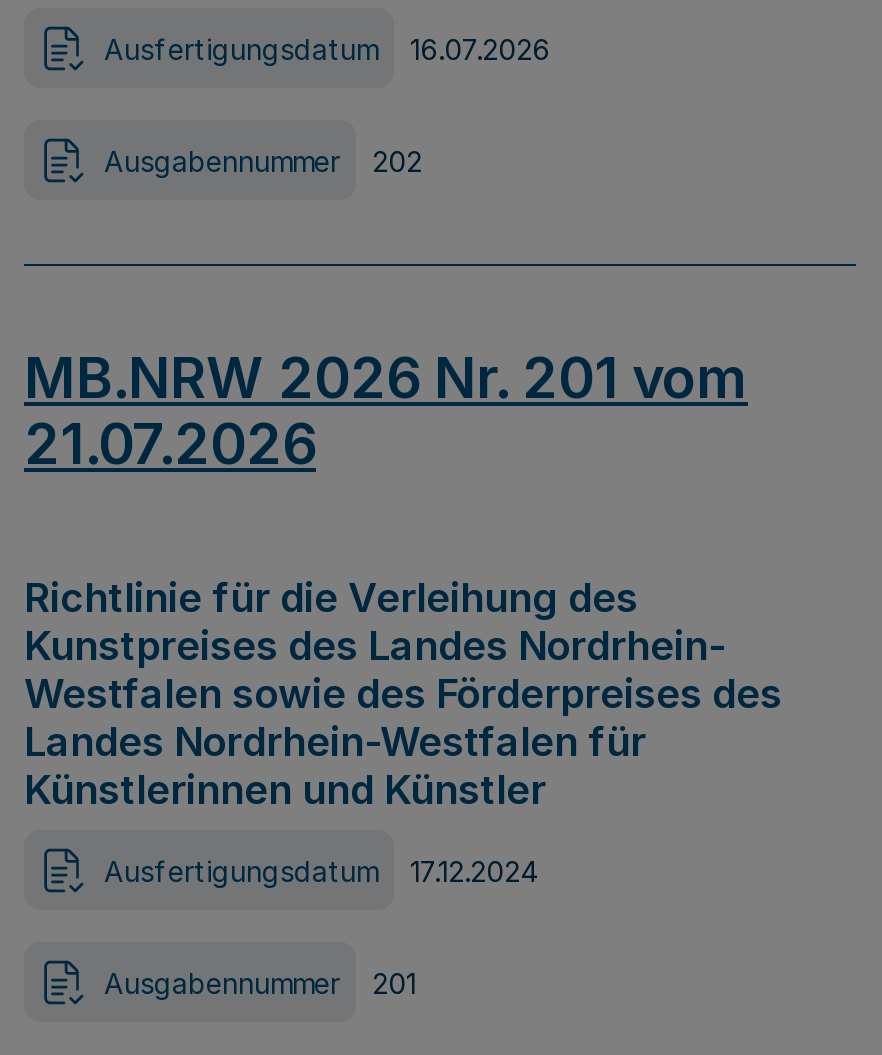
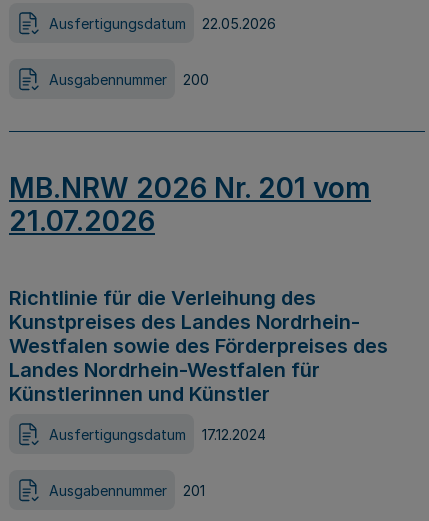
[104,31,550,65] Ausfertigungsdatum 16.07.2026 -> [49,14,276,31] Ausfertigungsdatum 22.05.2026
[104,143,422,177] Ausgabennummer 202 -> [49,70,209,87] Ausgabennummer 200

